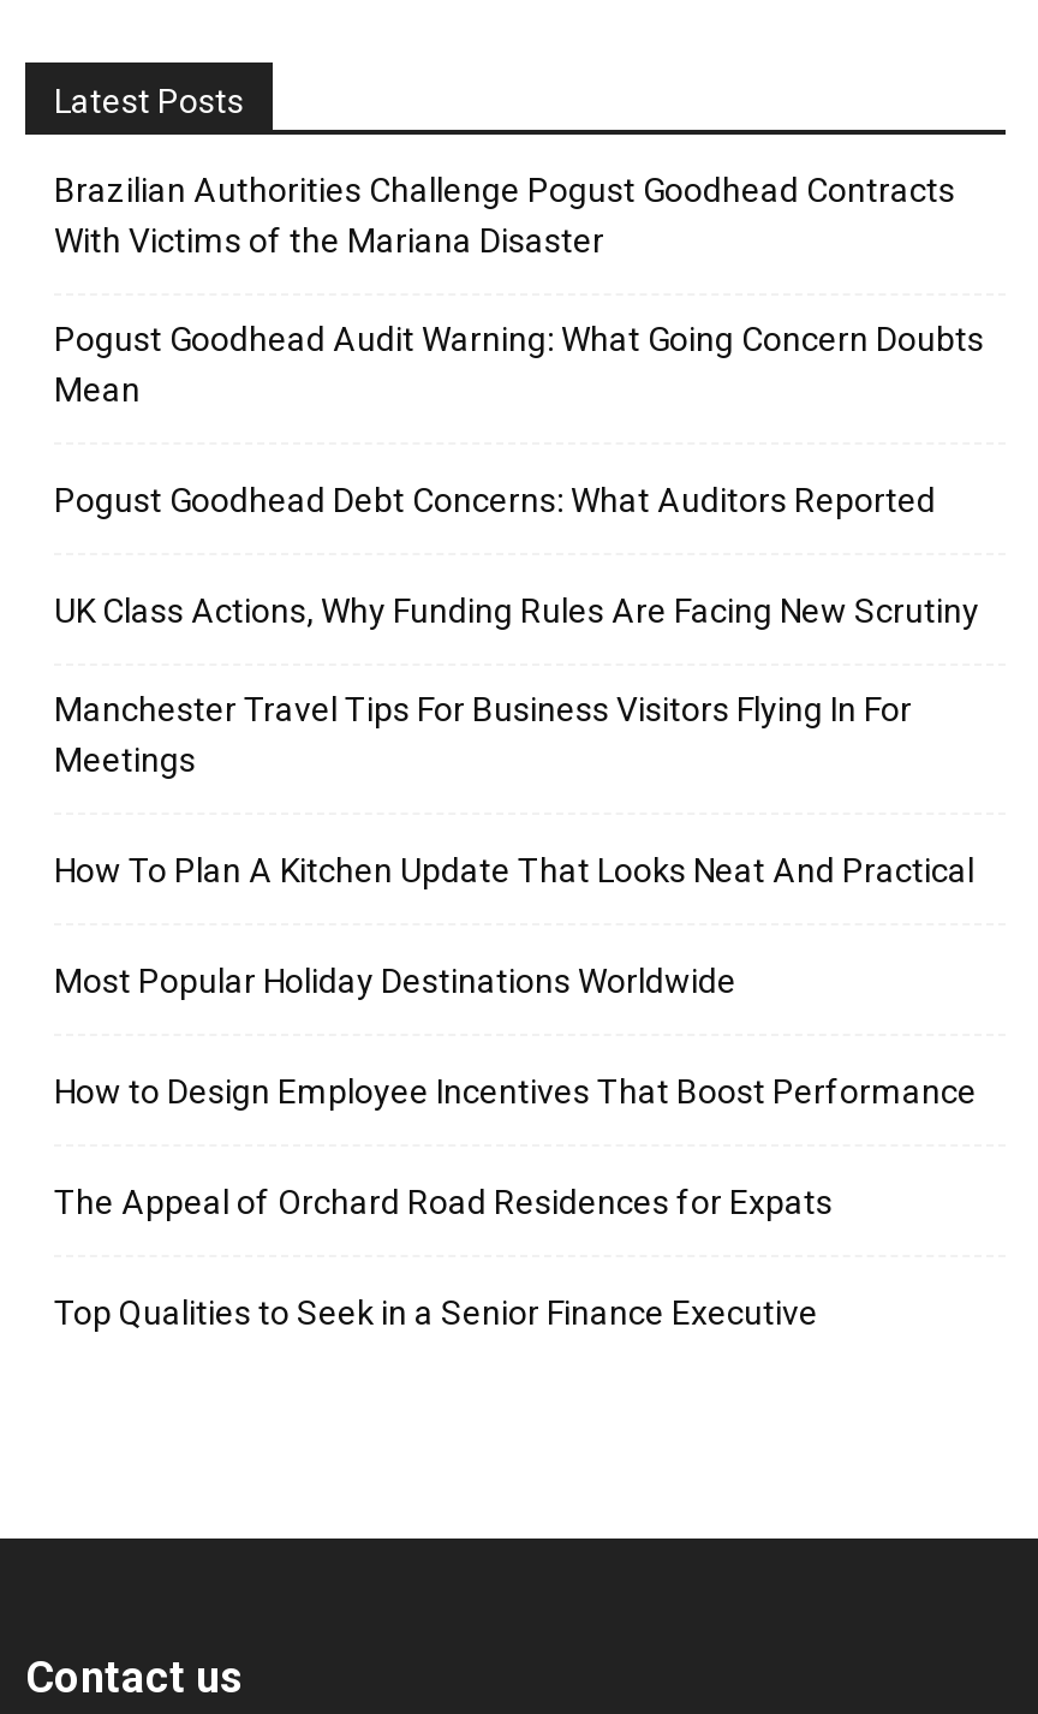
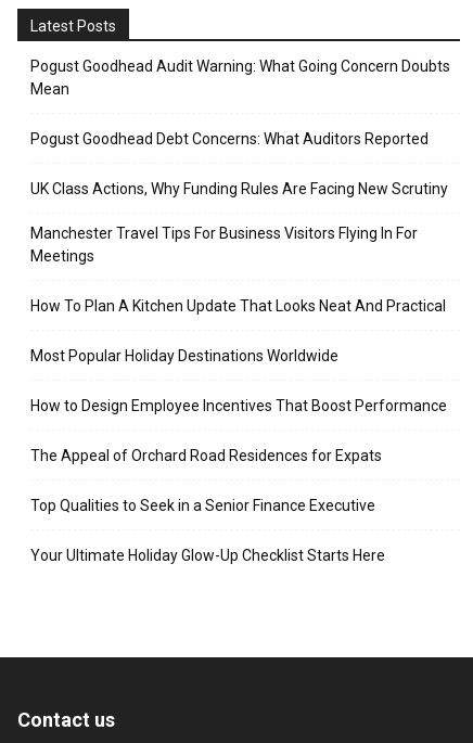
[54,170,955,259] Brazilian Authorities Challenge Pogust Goodhead Contracts | With Victims of the Mariana Disaster -> none
moved [54,319,984,1331] -> [30,57,450,514]: Pogust Goodhead Audit Warning: What Going Concern Doubts | Mean | Pogust Goodhead Debt Concerns: What Auditors Reported | ... | The Appeal of Orchard Road Residences for Expats | Top Qualities to Seek in a Senior Finance Executive
none -> [30,546,385,564] Your Ultimate Holiday Glow-Up Checklist Starts Here

